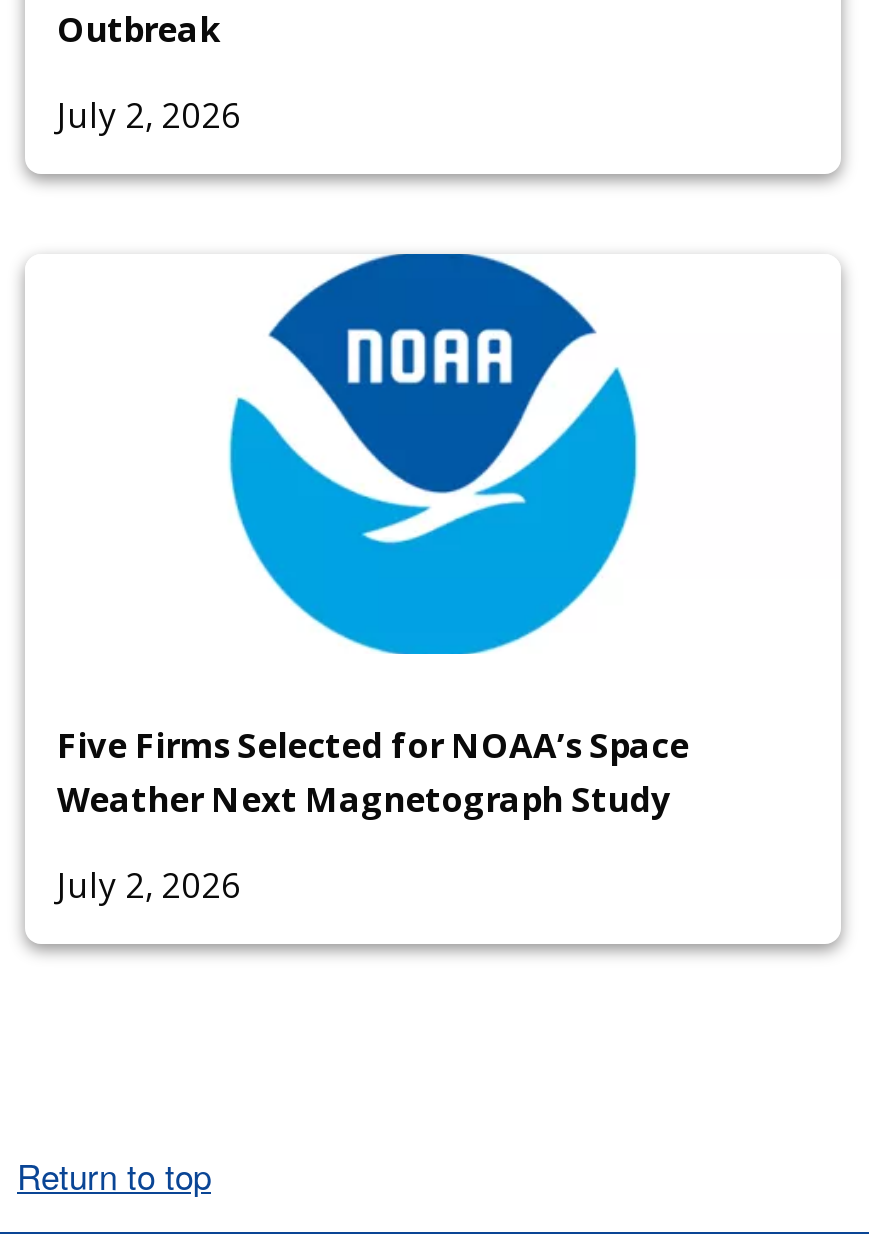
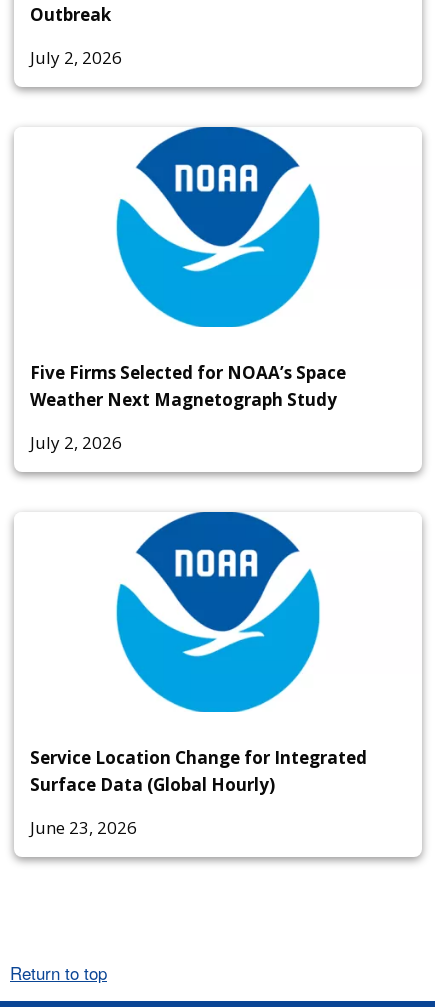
none -> [30,746,367,839] Service Location Change for Integrated | Surface Data (Global Hourly) | June 23, 2026

